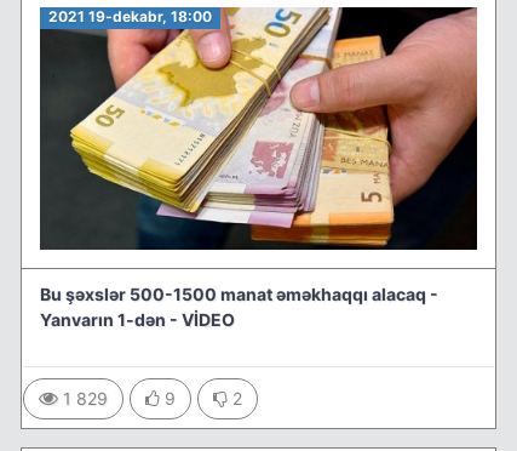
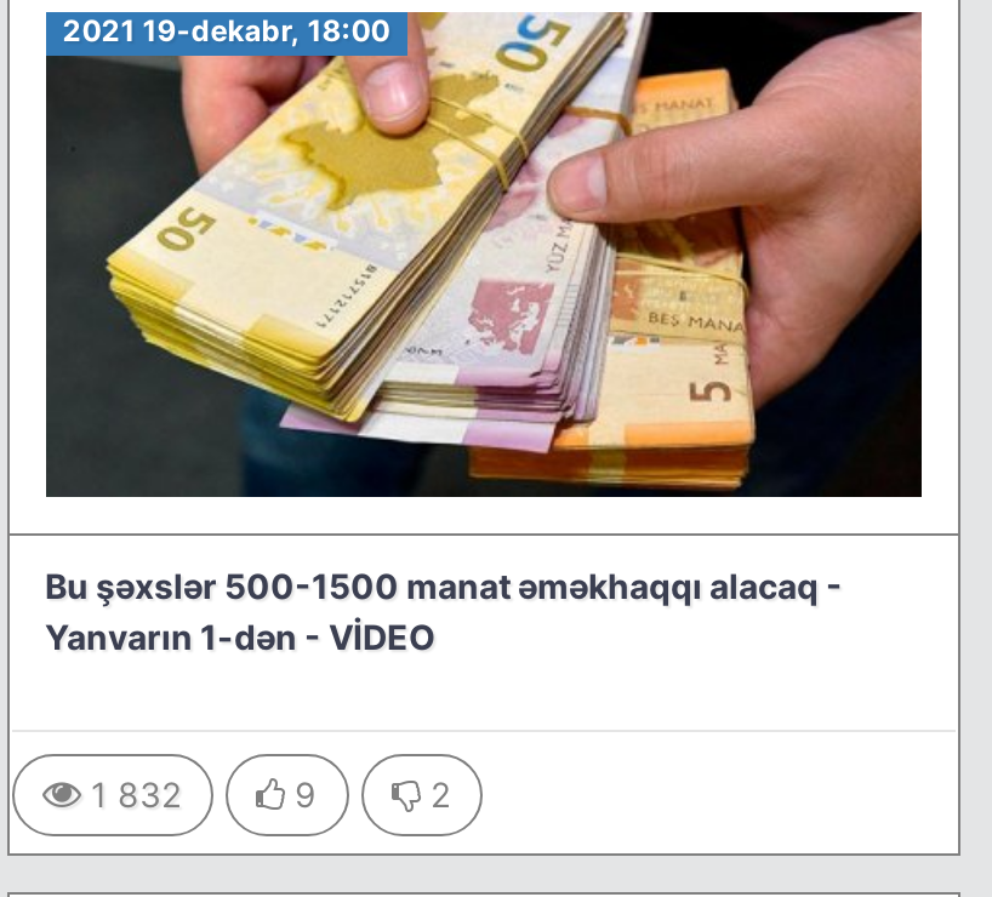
[58,388,107,409] 1 829 -> [81,773,181,815] 1 832

